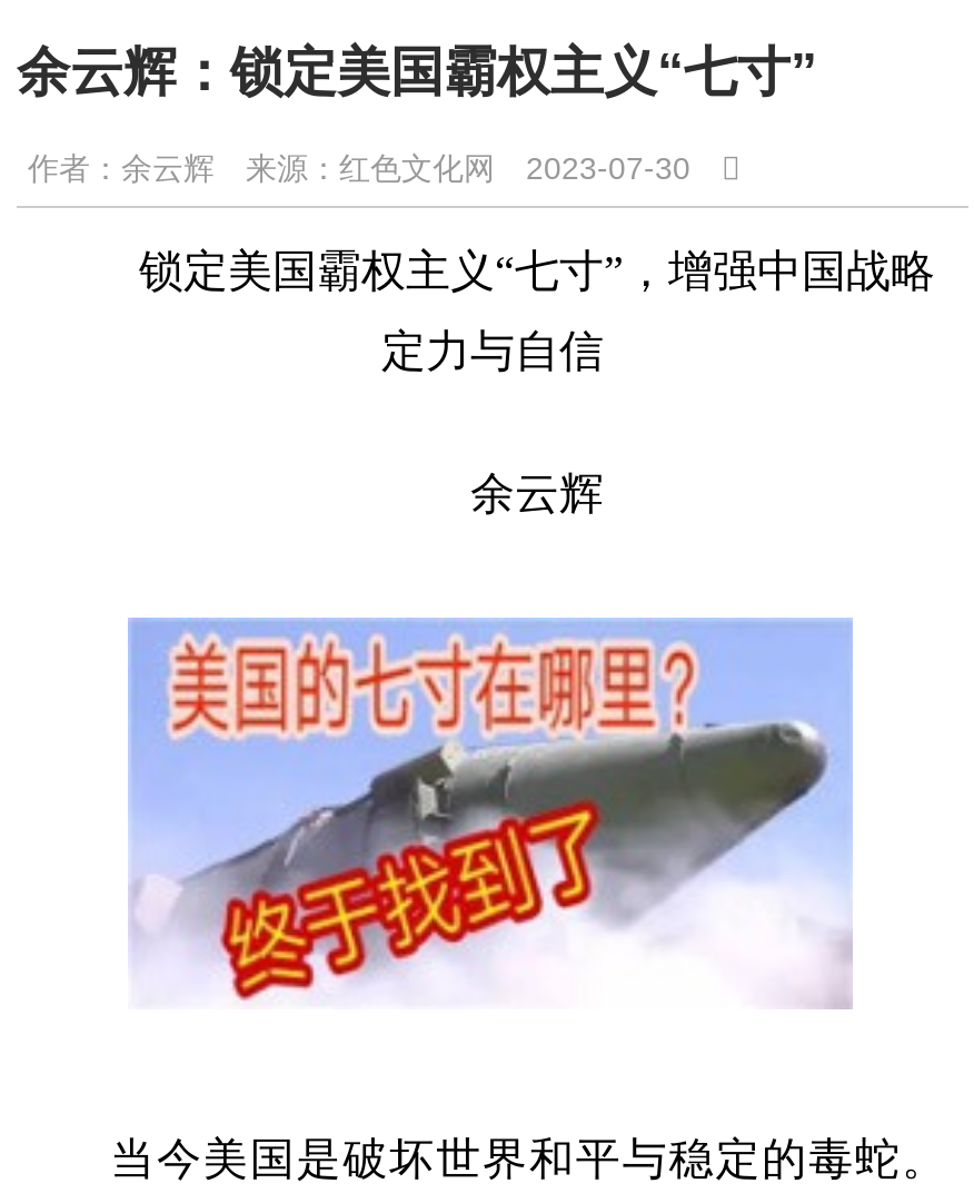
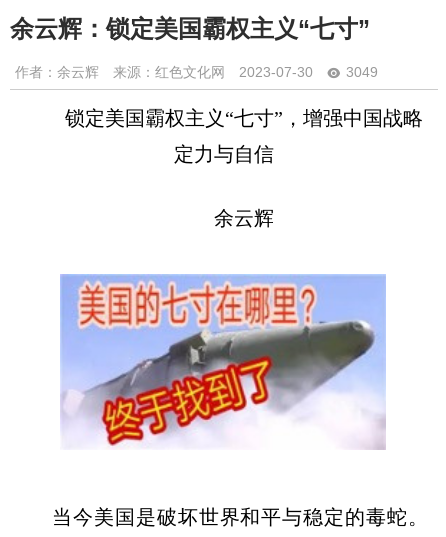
none -> [346,64,378,80] 3049

